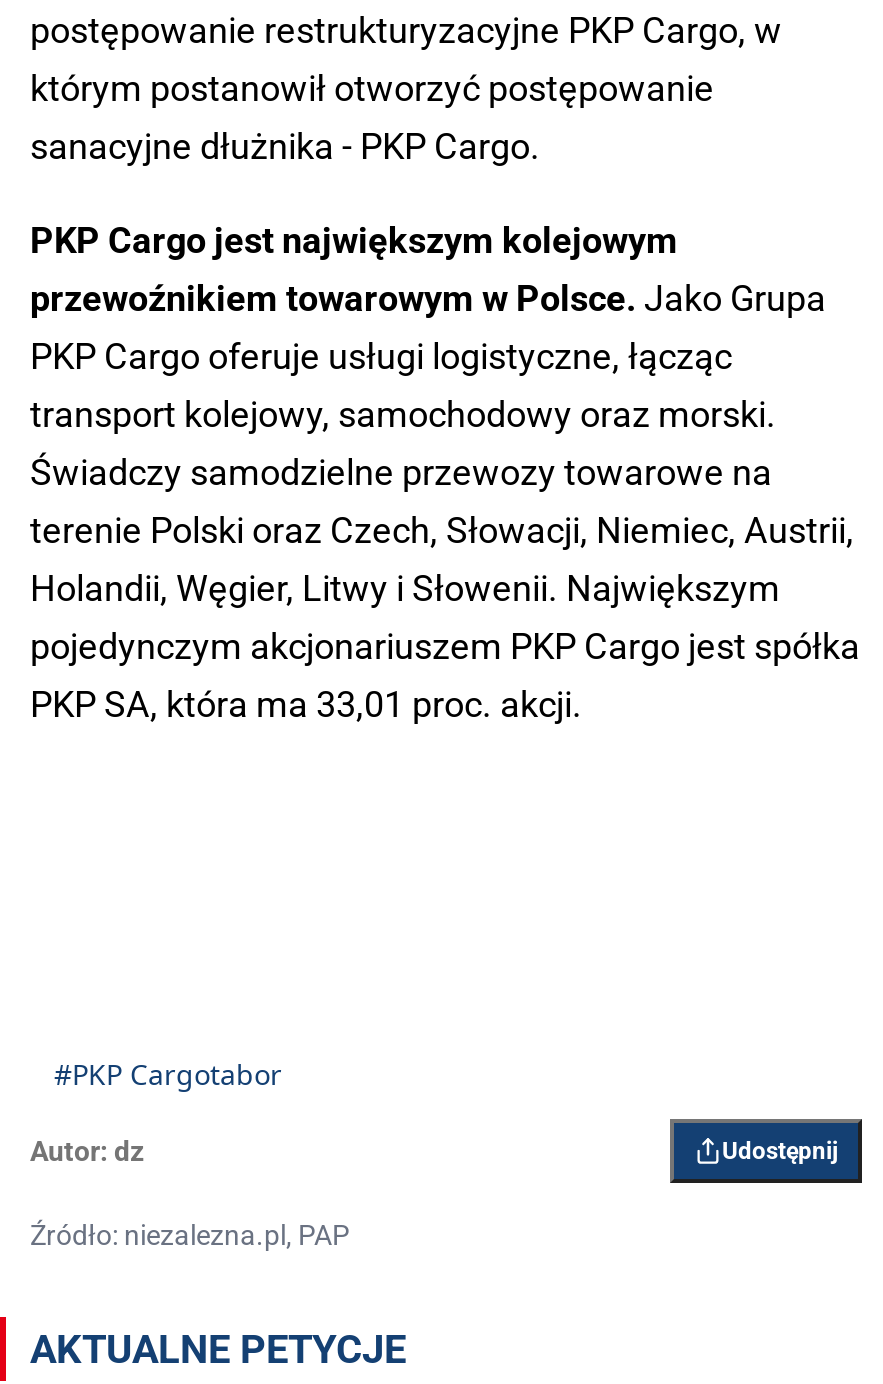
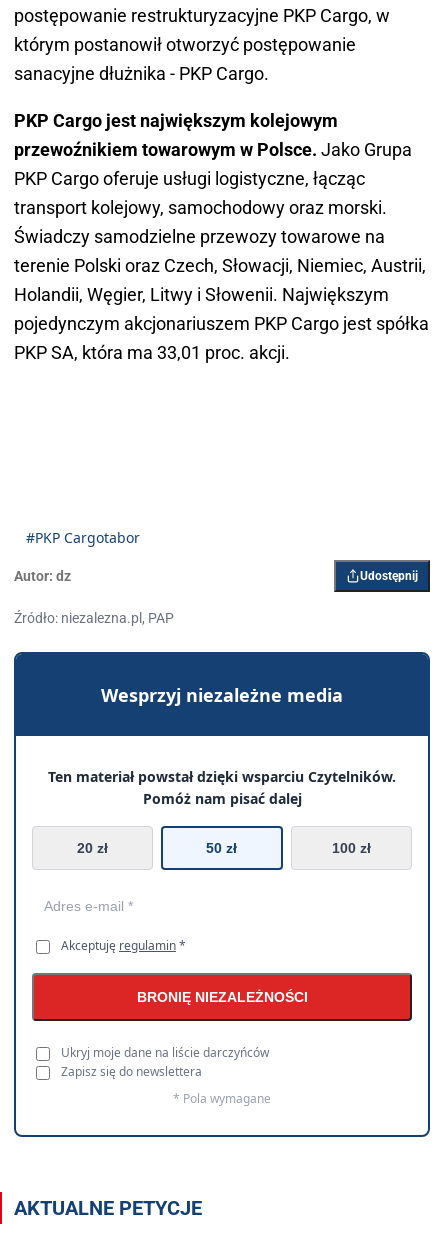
none -> [13,651,431,1138] [image] | Wesprzyj niezależne media | Ten materiał powstał dzięki wsparciu Czytelników. | Pomóż nam pisać dalej | 20 zł | 50 zł | 100 zł
none -> [61,937,307,1107] Akceptuję regulamin * | BRONIĘ NIEZALEŻNOŚCI | Ukryj moje dane na liście darczyńców | Zapisz się do newslettera | * Pola wymagane

